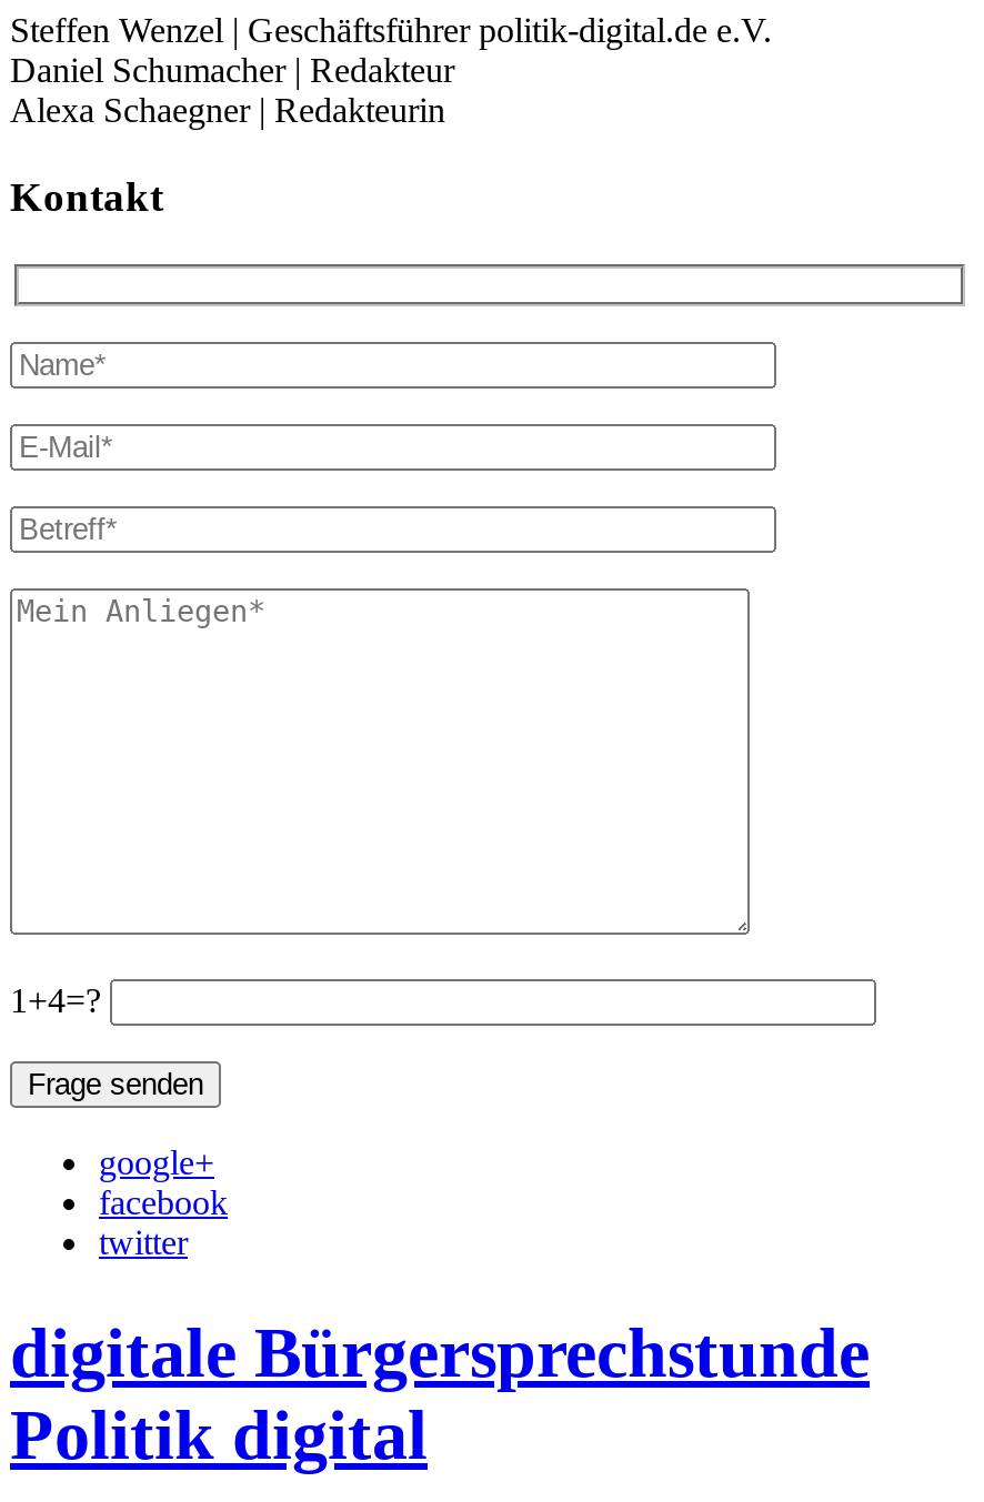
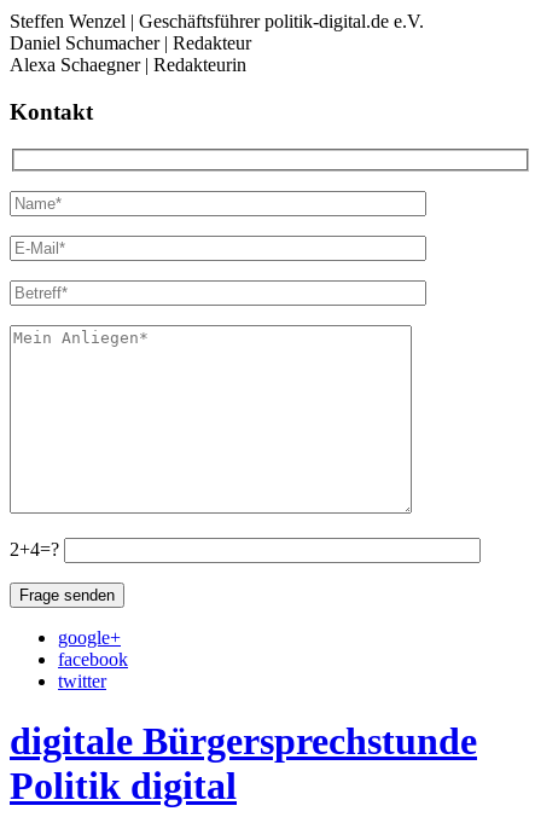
[10,982,101,1020] 1+4=? -> [10,540,59,560] 2+4=?

